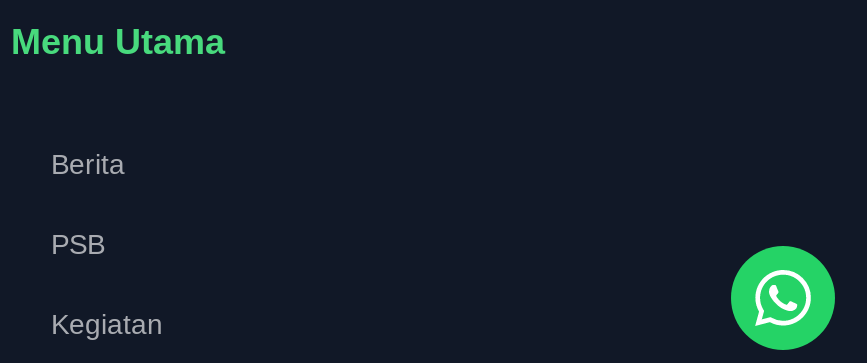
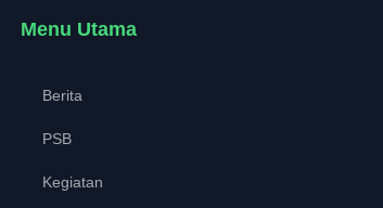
[729,244,837,352] [image] -> none

